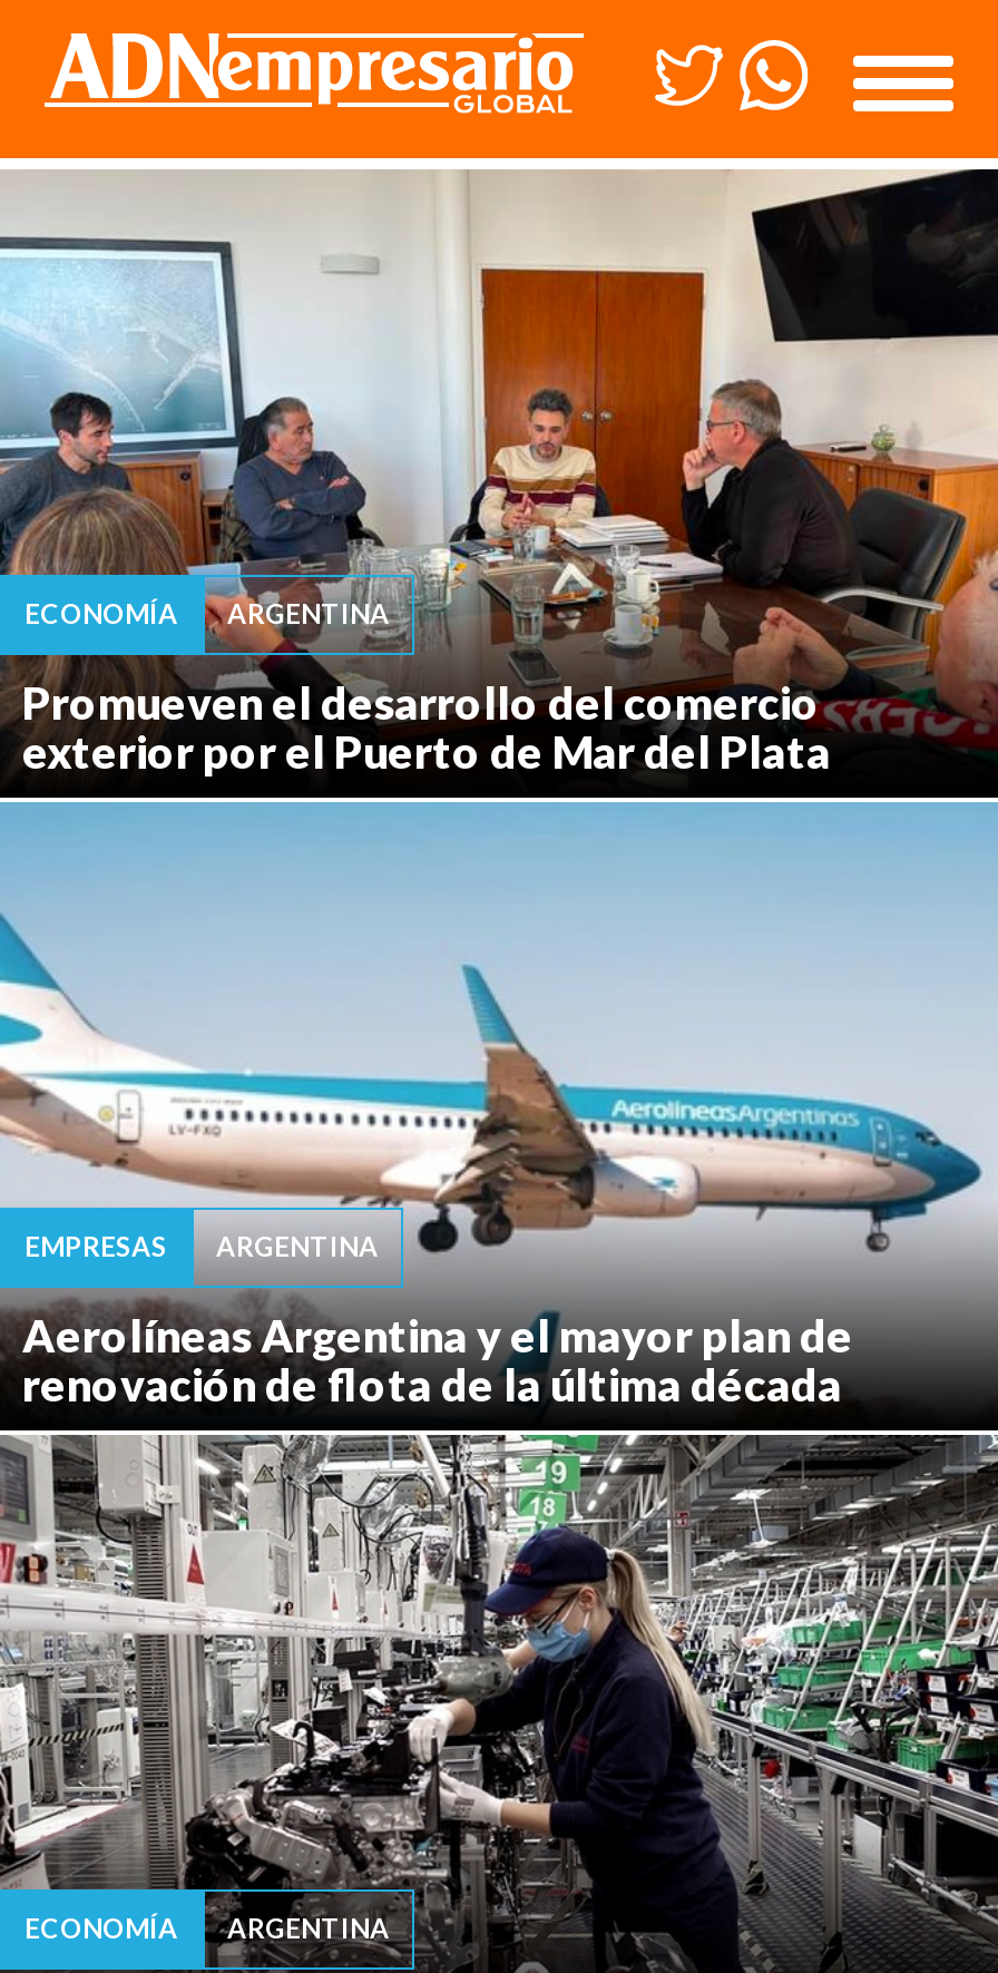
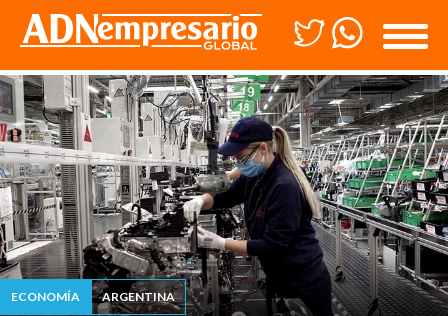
[7,167,991,777] [image] | ECONOMÍA | ARGENTINA | Promueven el desarrollo del comercio | exterior por el Puerto de Mar del Plata -> none
[7,793,991,1411] [image] | EMPRESAS | ARGENTINA | Aerolíneas Argentina y el mayor plan de | renovación de flota de la última década -> none

